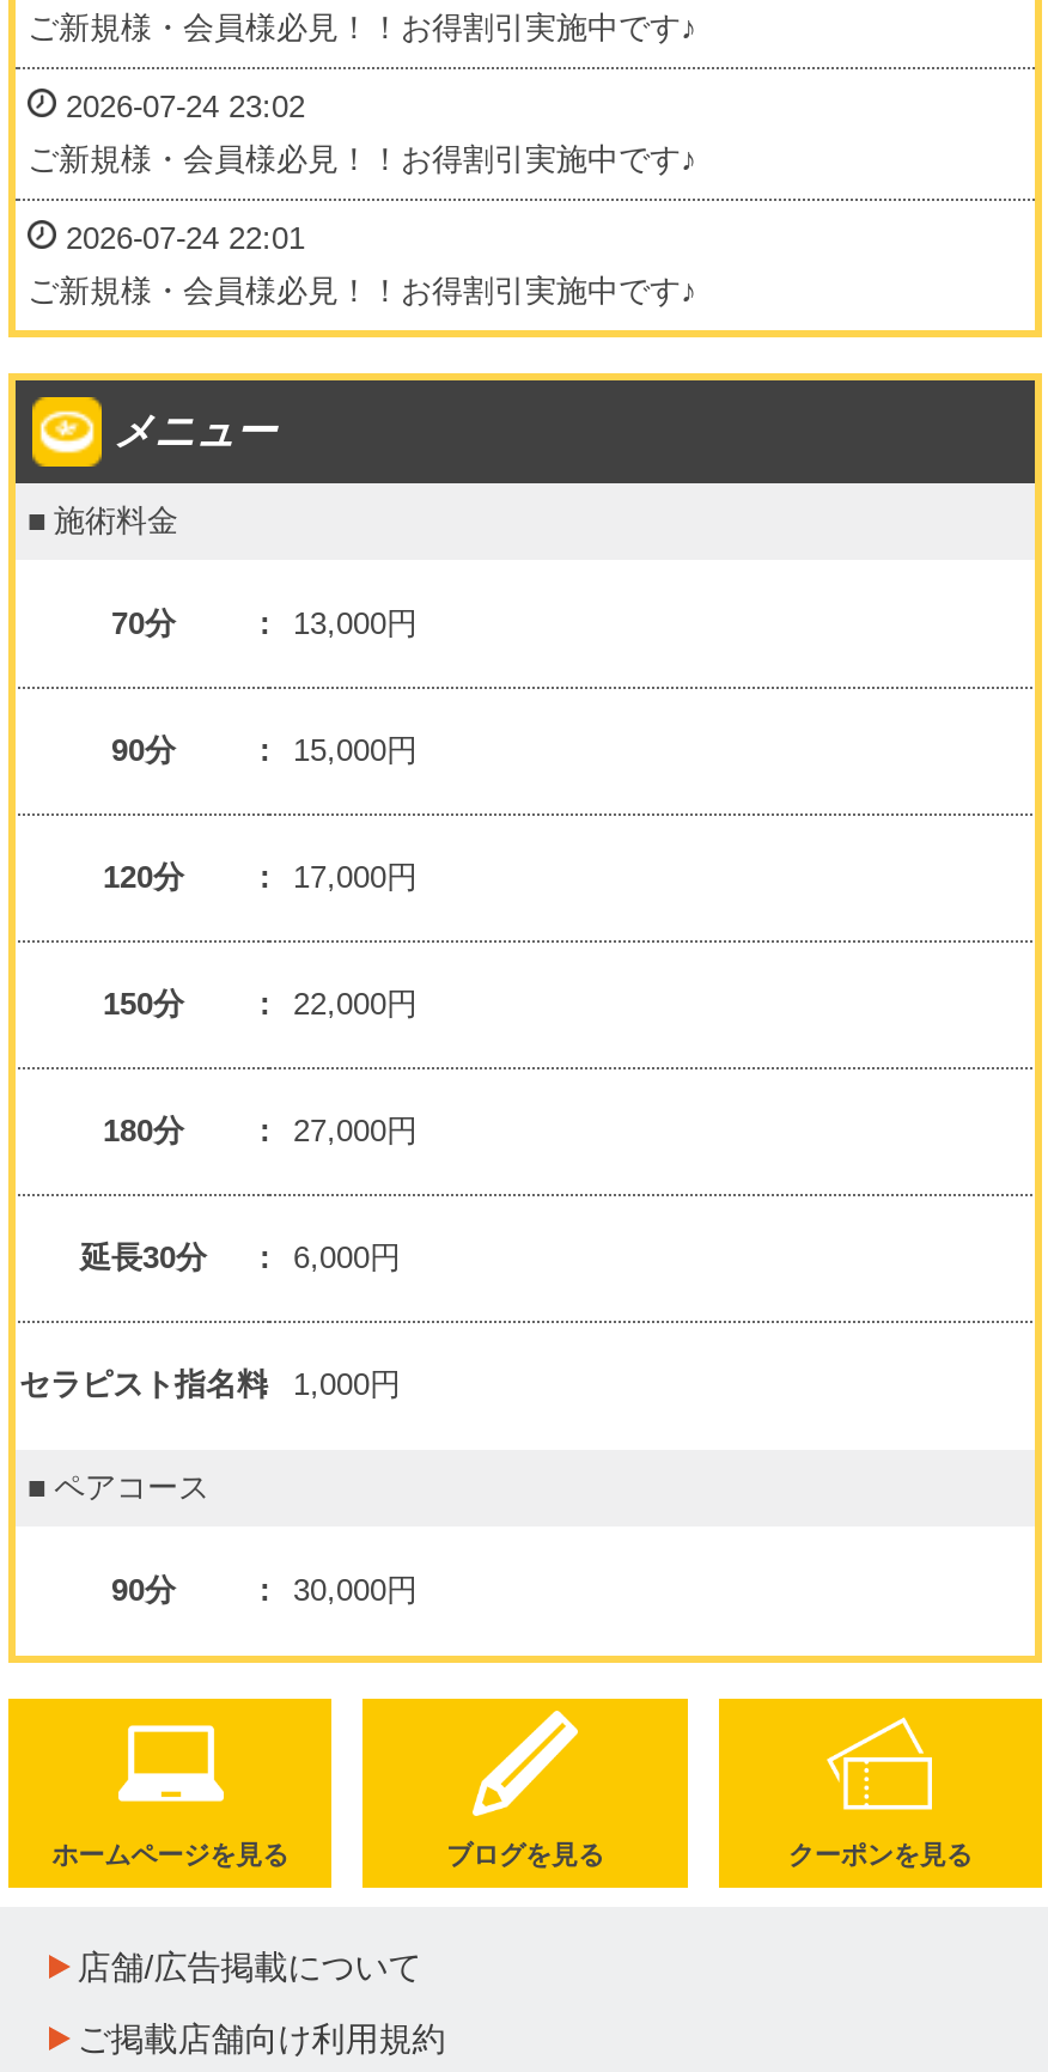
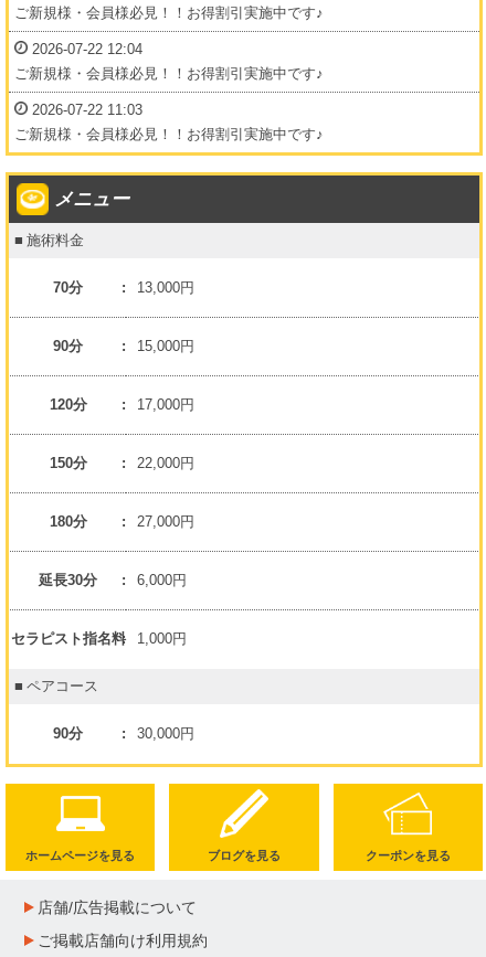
[56,89,305,125] 2026-07-24 23:02 -> [28,41,142,58] 2026-07-22 12:04
[56,221,305,257] 2026-07-24 22:01 -> [28,102,142,119] 2026-07-22 11:03

